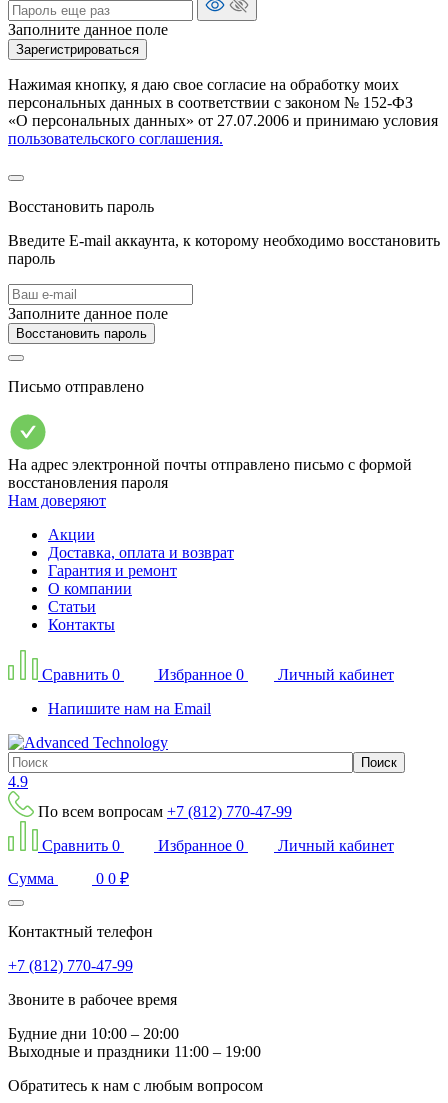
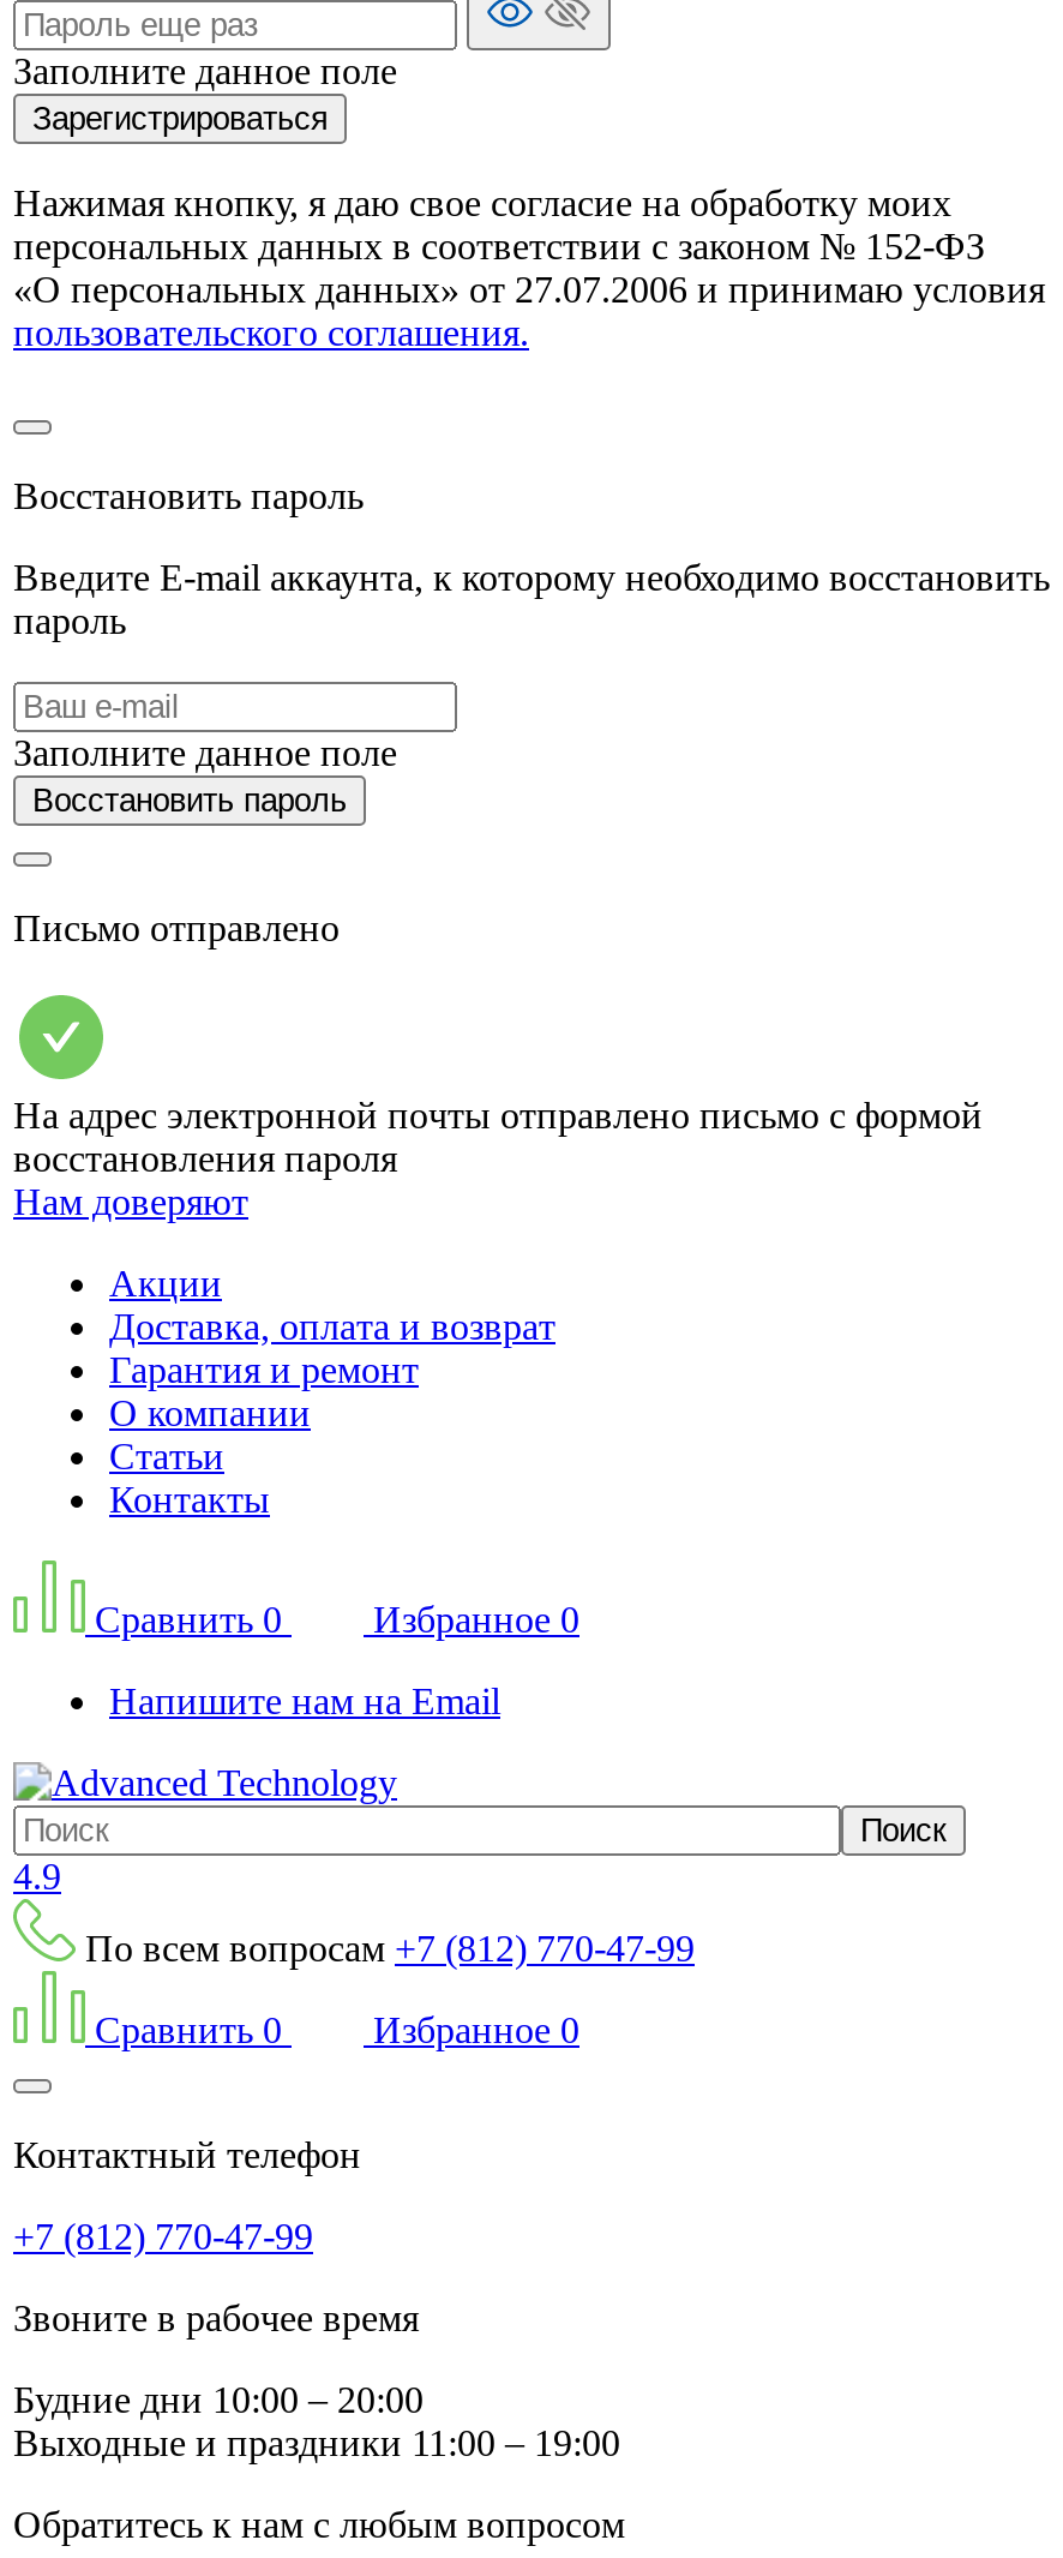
[274,666,394,683] Личный кабинет -> none
[8,837,394,887] Личный кабинет | Сумма | 0 0 ₽ -> none

